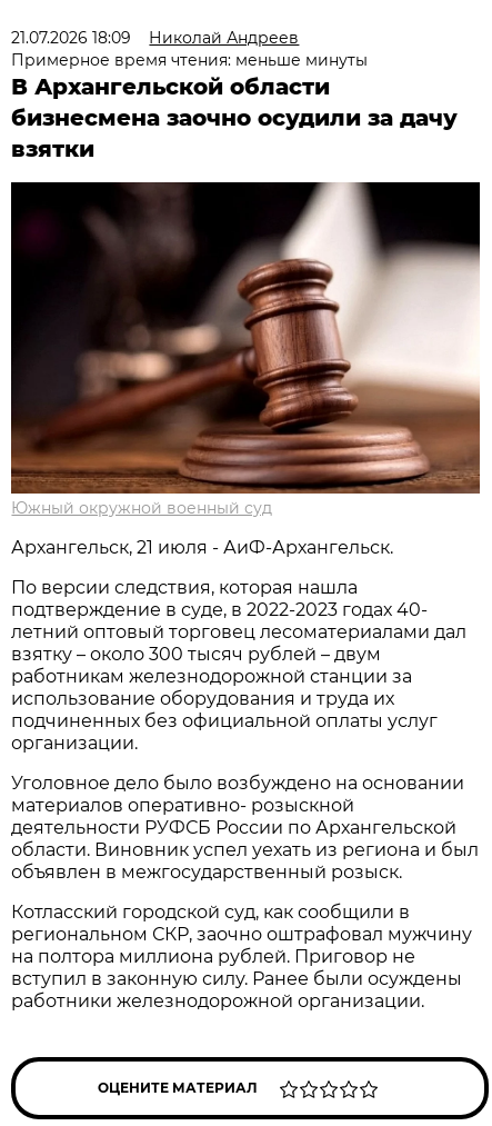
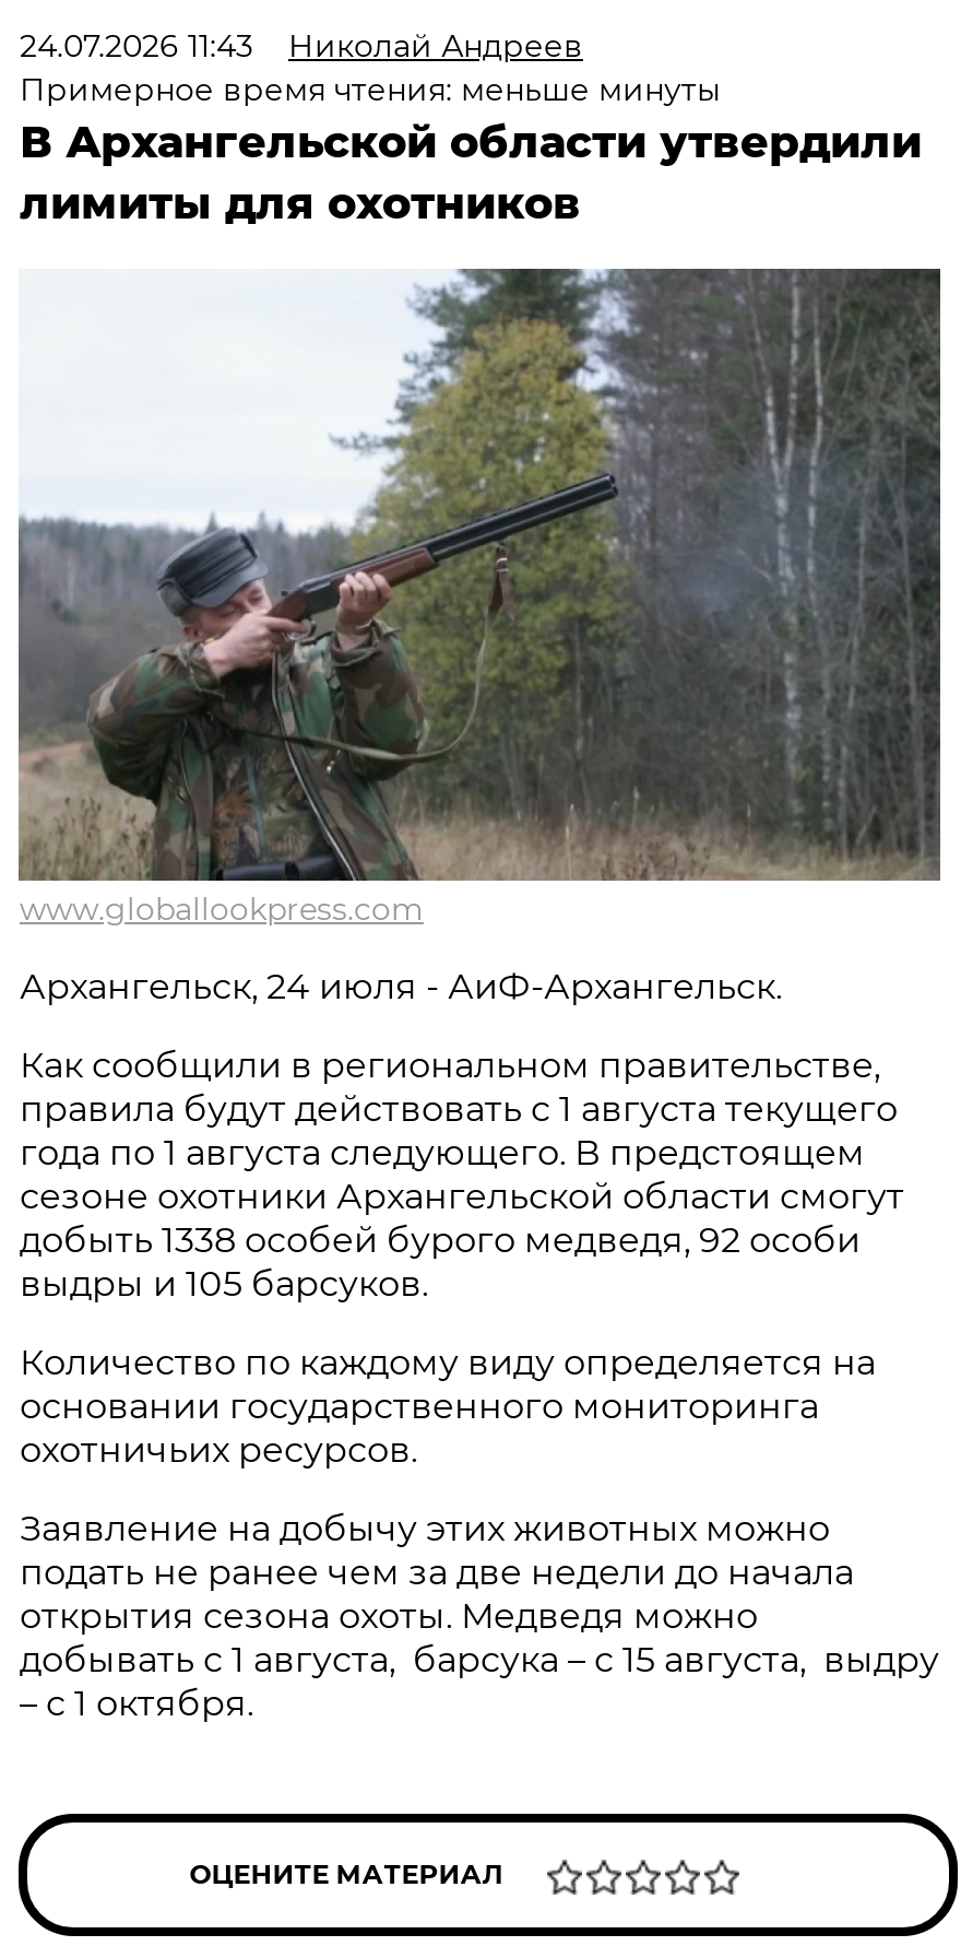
[12,28,299,48] 21.07.2026 18:09 Николай Андреев -> [19,27,583,66] 24.07.2026 11:43 Николай Андреев
[12,74,458,163] В Архангельской области | бизнесмена заочно осудили за дачу | взятки -> [19,116,921,230] В Архангельской области утвердили | лимиты для охотников
[10,229,481,518] [image] | Южный окружной военный суд -> [16,267,942,929] [image] | www.globallookpress.com
[12,537,394,558] Архангельск, 21 июля - АиФ-Архангельск. -> [19,966,782,1008] Архангельск, 24 июля - АиФ-Архангельск.
[12,577,467,754] По версии следствия, которая нашла | подтверждение в суде, в 2022-2023 годах 40- | летний оптовый торговец лесоматериалами дал | взятку – около 300 тысяч рублей – двум | работникам железнодорожной станции за | использование оборудования и труда их | подчиненных без официальной оплаты услуг | организации. -> [19,1045,904,1305] Как сообщили в региональном правительстве, | правила будут действовать с 1 августа текущего | года по 1 августа следующего. В предстоящем | сезоне охотники Архангельской области смогут | добыть 1338 особей бурого медведя, 92 особи | выдры и 105 барсуков.
[12,773,479,883] Уголовное дело было возбуждено на основании | материалов оперативно- розыскной | деятельности РУФСБ России по Архангельской | области. Виновник успел уехать из региона и был | объявлен в межгосударственный розыск. -> [19,1342,876,1471] Количество по каждому виду определяется на | основании государственного мониторинга | охотничьих ресурсов.
[12,902,472,1012] Котласский городской суд, как сообщили в | региональном СКР, заочно оштрафовал мужчину | на полтора миллиона рублей. Приговор не | вступил в законную силу. Ранее были осуждены | работники железнодорожной организации. -> [19,1508,939,1725] Заявление на добычу этих животных можно | подать не ранее чем за две недели до начала | открытия сезона охоты. Медведя можно | добывать с 1 августа, барсука – с 15 августа, выдру | – с 1 октября.

